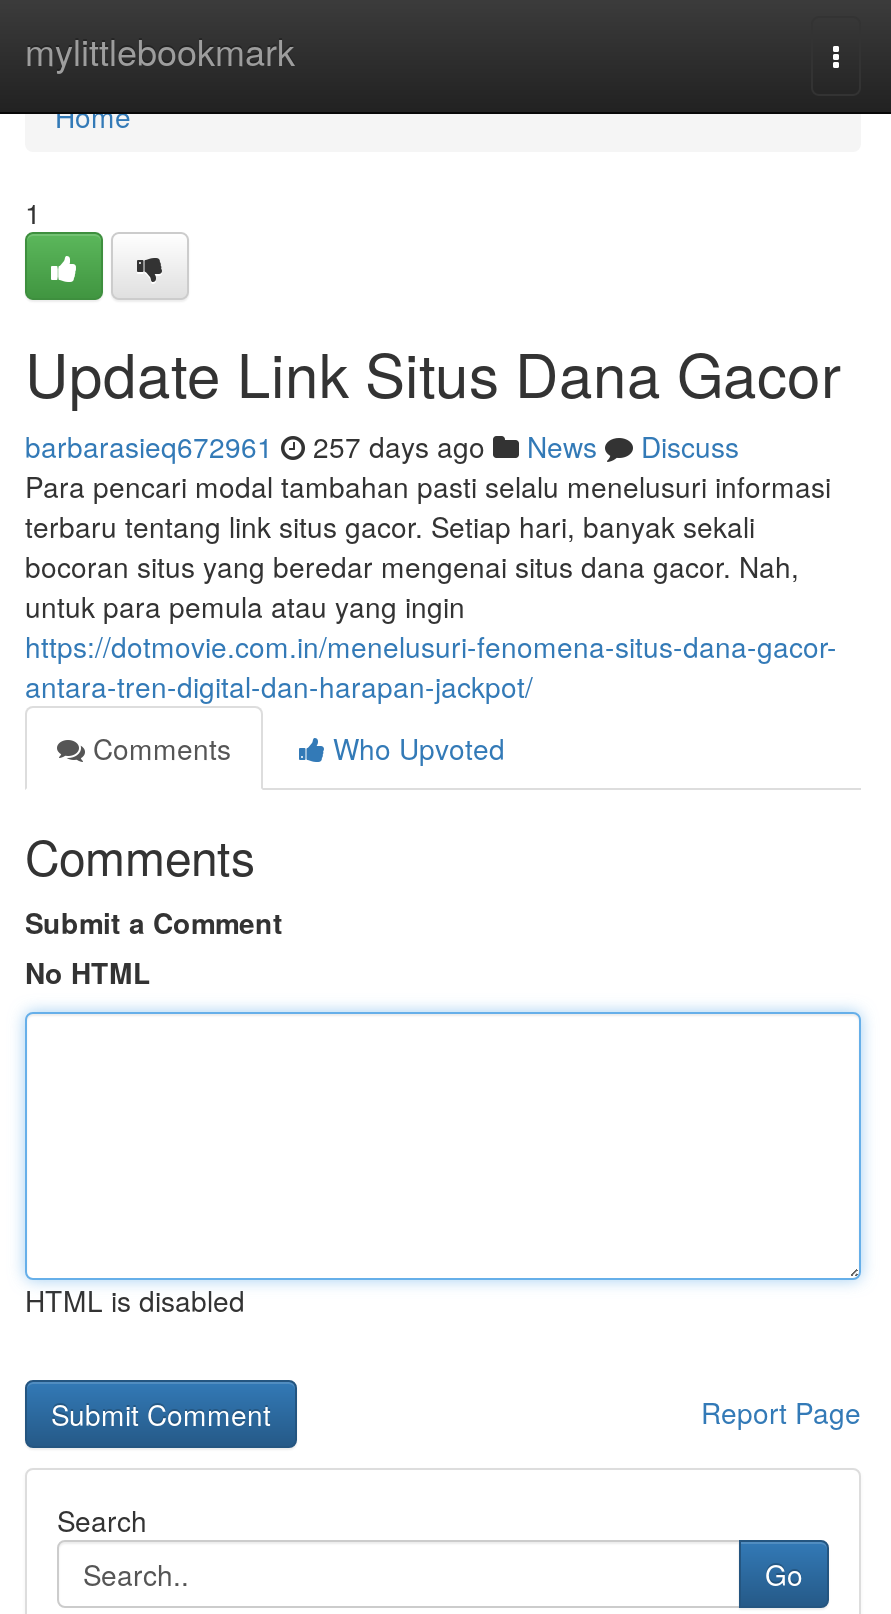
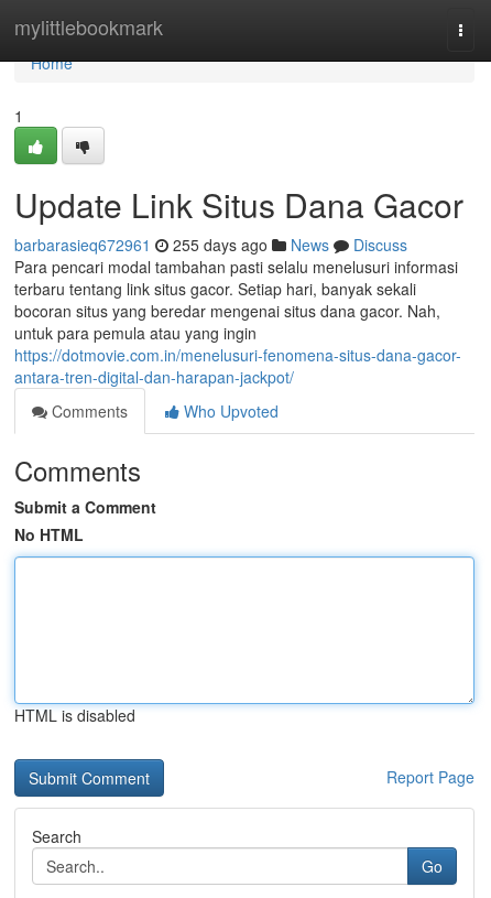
[25,426,739,466] barbarasieq672961 257 days ago News Discuss -> [14,234,407,256] barbarasieq672961 255 days ago News Discuss

